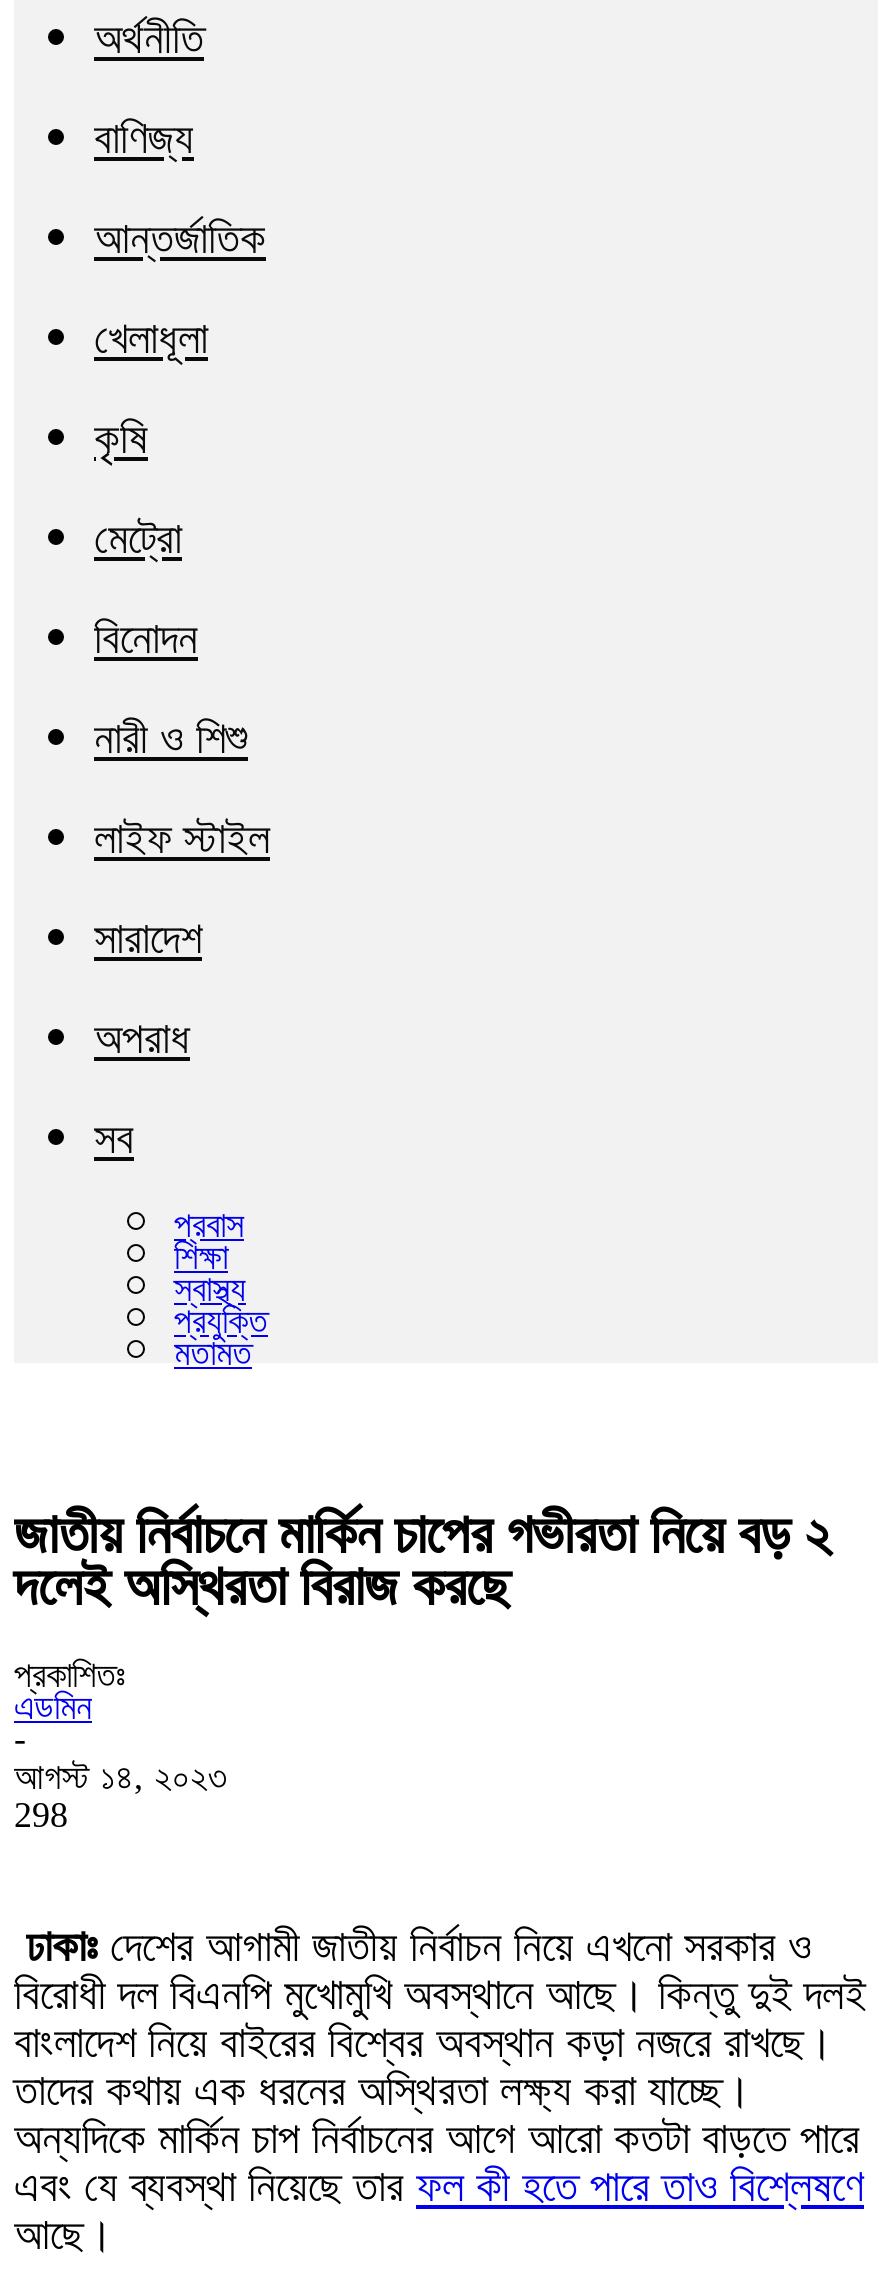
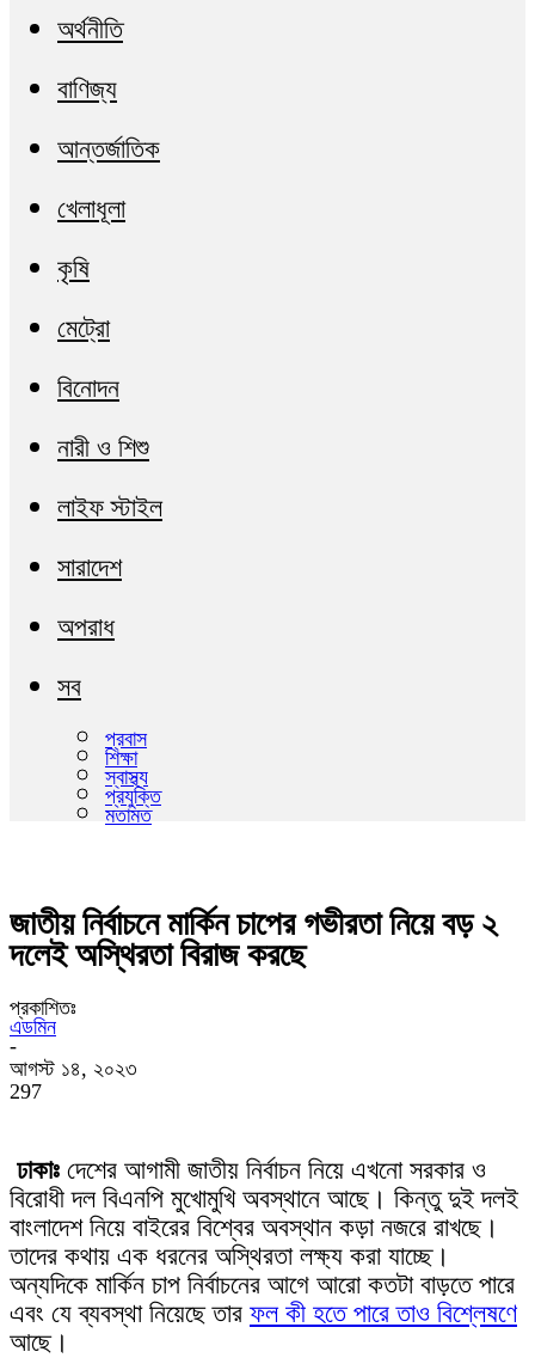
[14,1795,68,1835] 298 -> [10,1079,42,1103] 297

